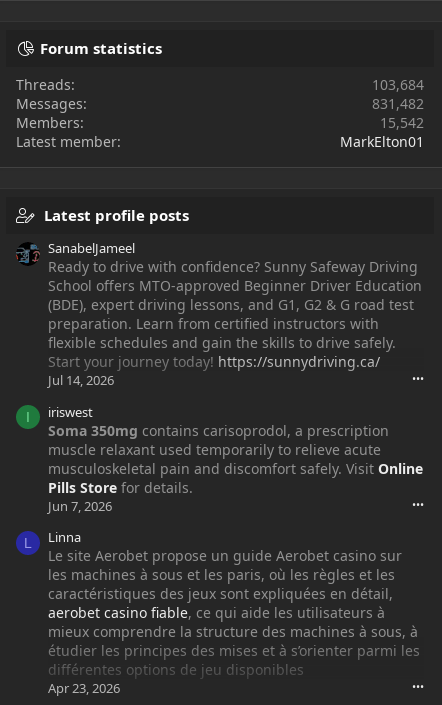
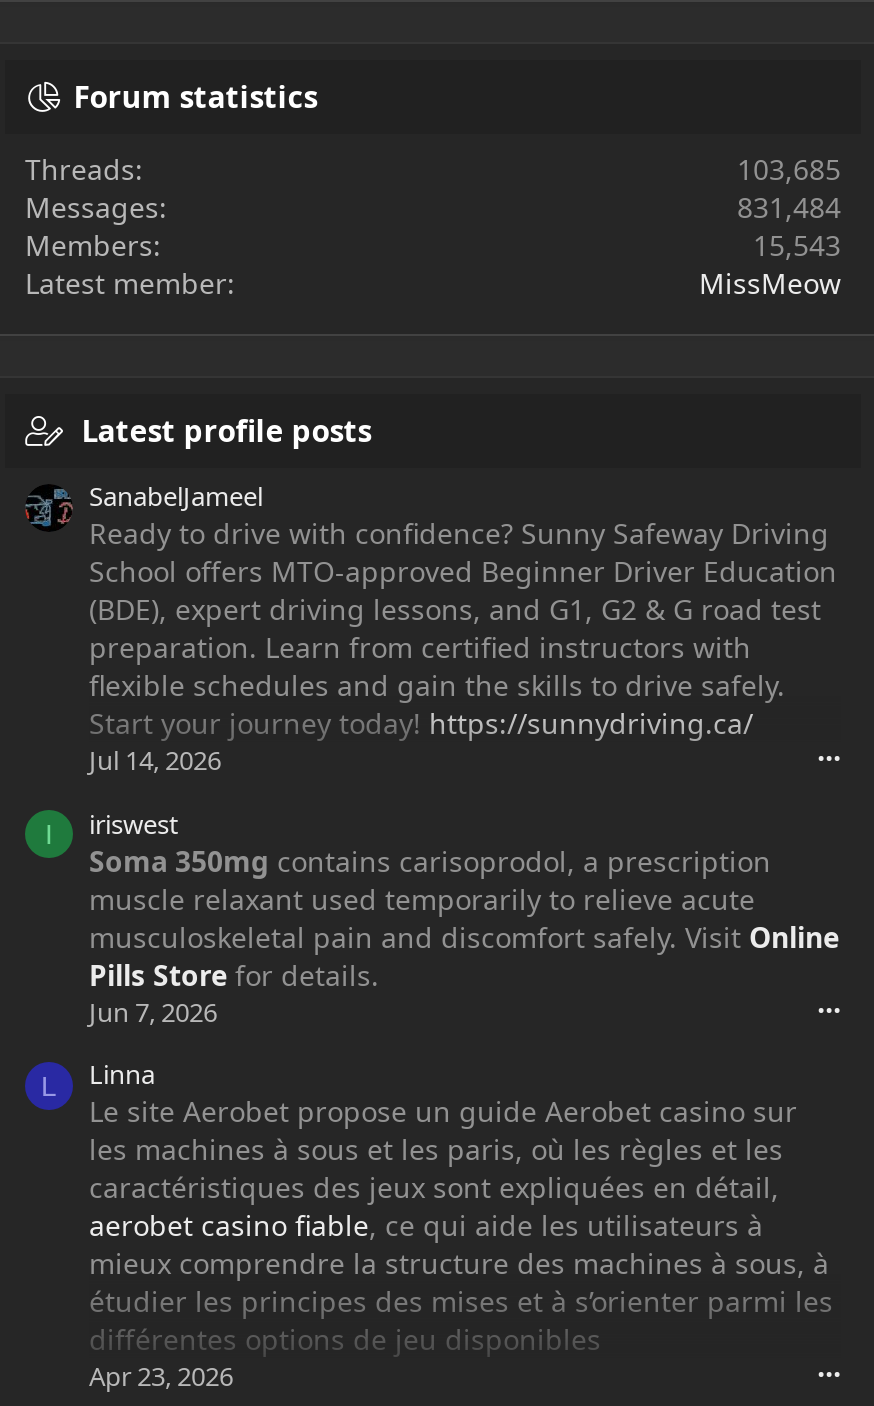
[372,75,424,94] 103,684 -> [737,150,841,188] 103,685
[372,94,424,113] 831,482 -> [737,188,841,226] 831,484
[380,113,424,132] 15,542 -> [753,226,841,264] 15,543
[340,132,424,151] MarkElton01 -> [699,264,841,302] MissMeow

